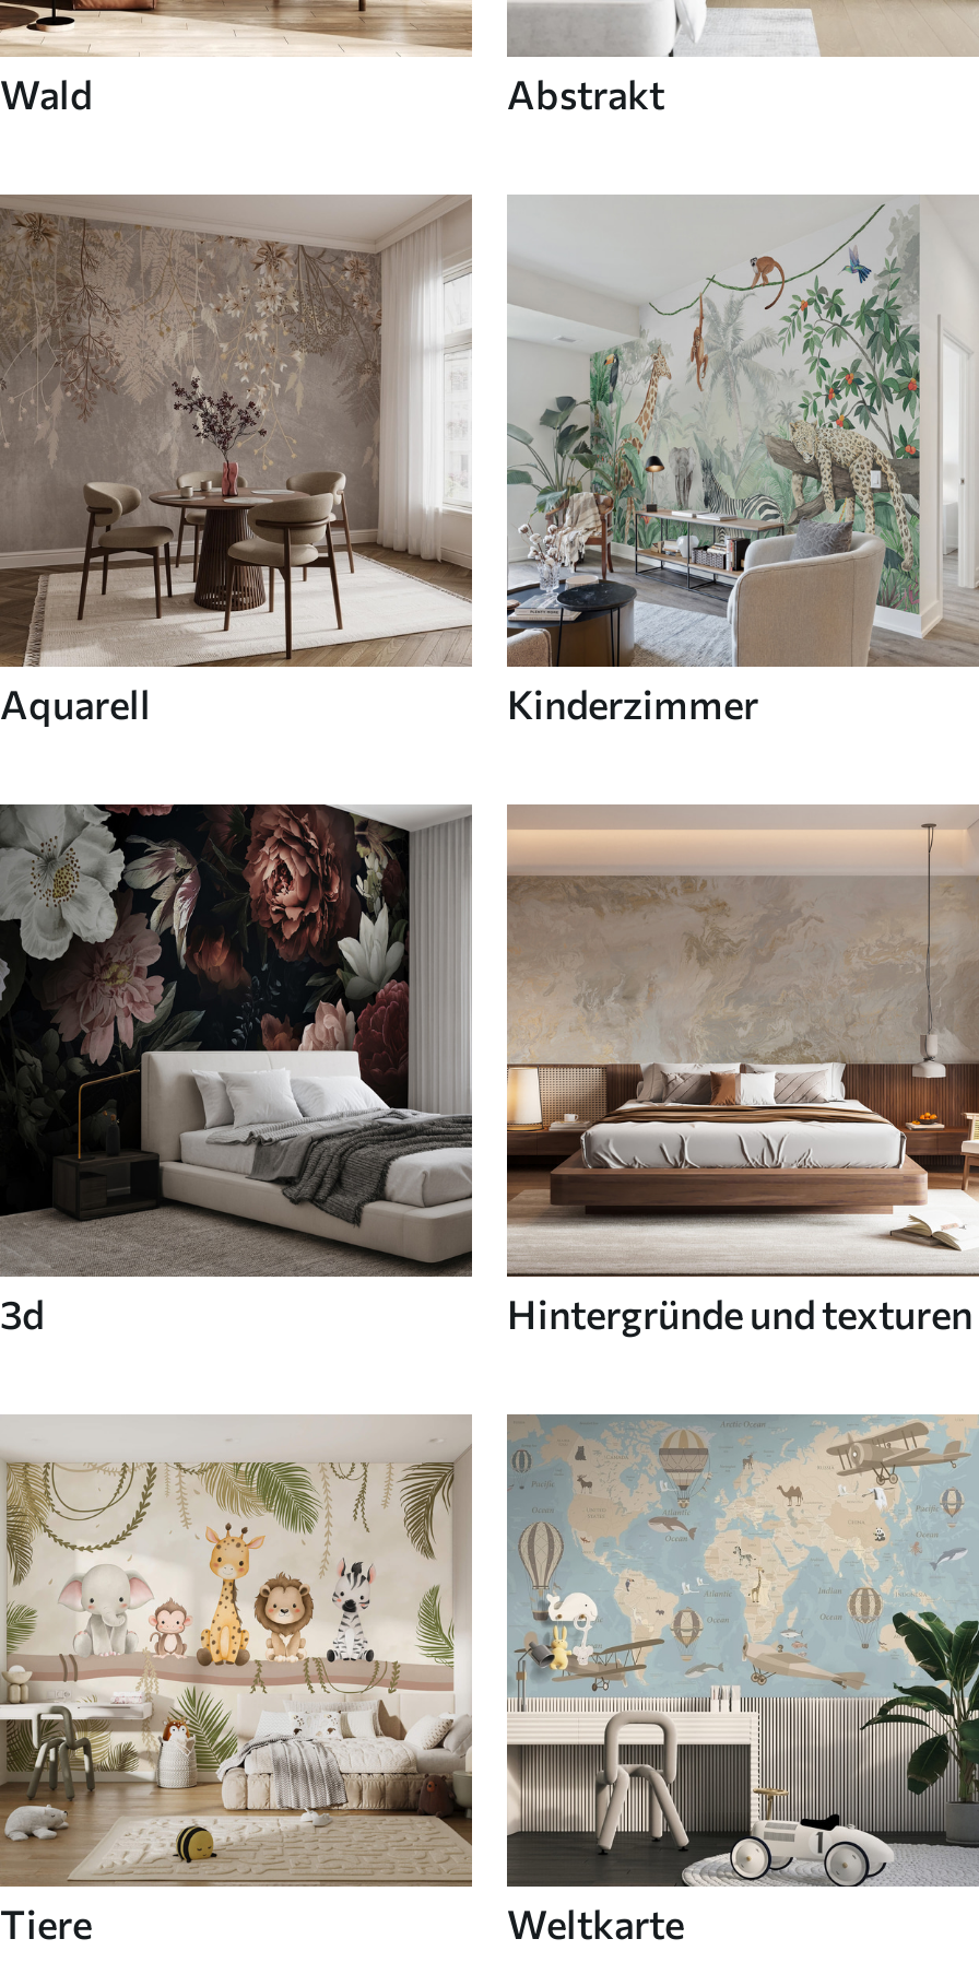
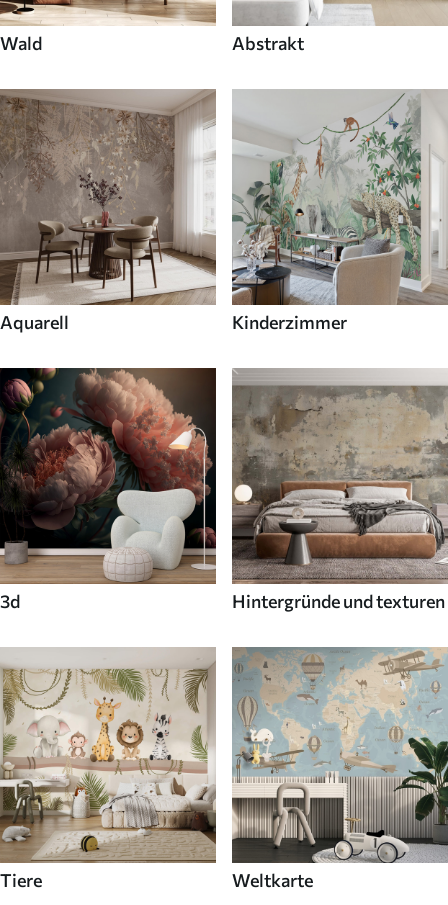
[7,802,474,1277] [image] -> [3,367,217,584] [image]
[507,804,972,1277] [image] -> [232,369,445,584] [image]

